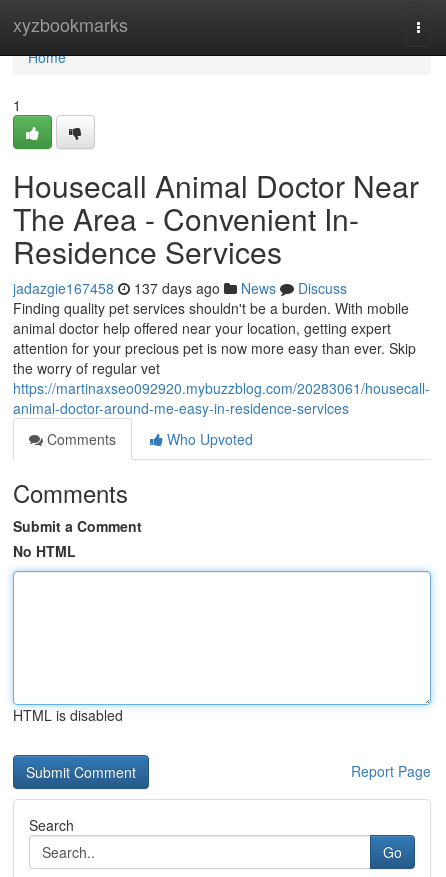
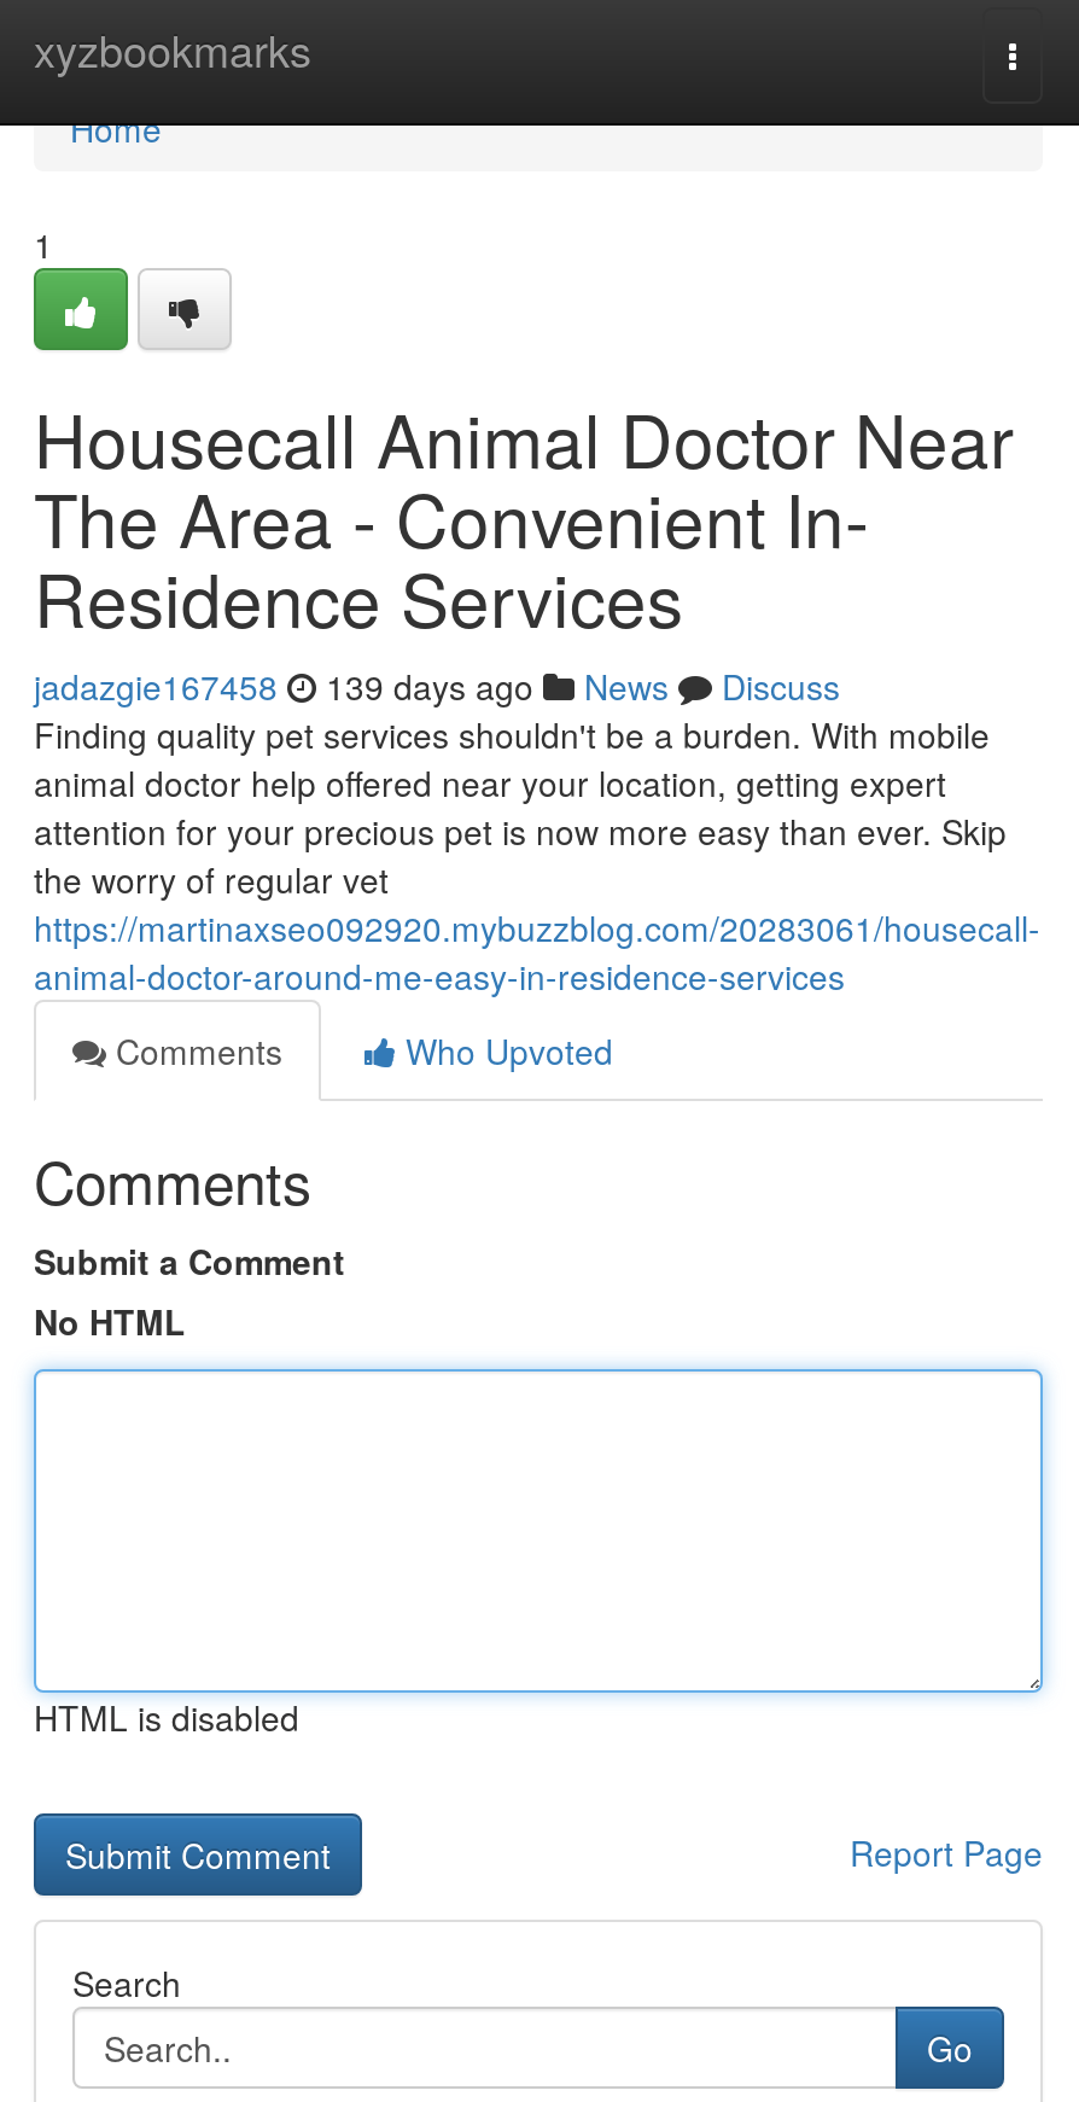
[13,278,347,298] jadazgie167458 137 days ago News Discuss -> [34,662,840,710] jadazgie167458 139 days ago News Discuss

